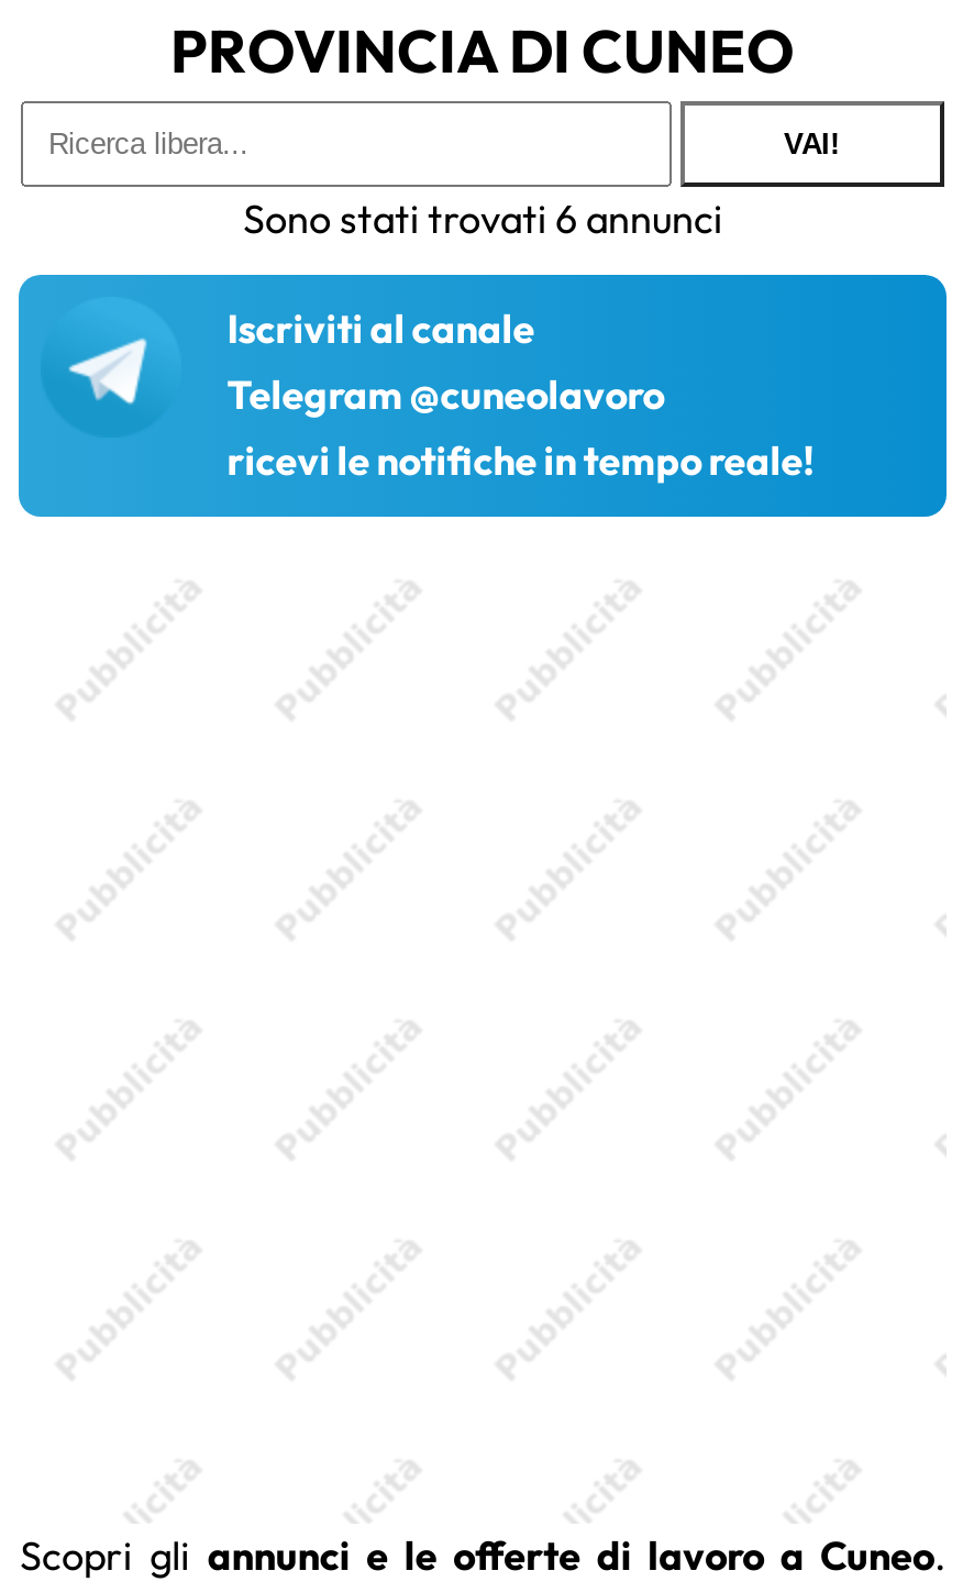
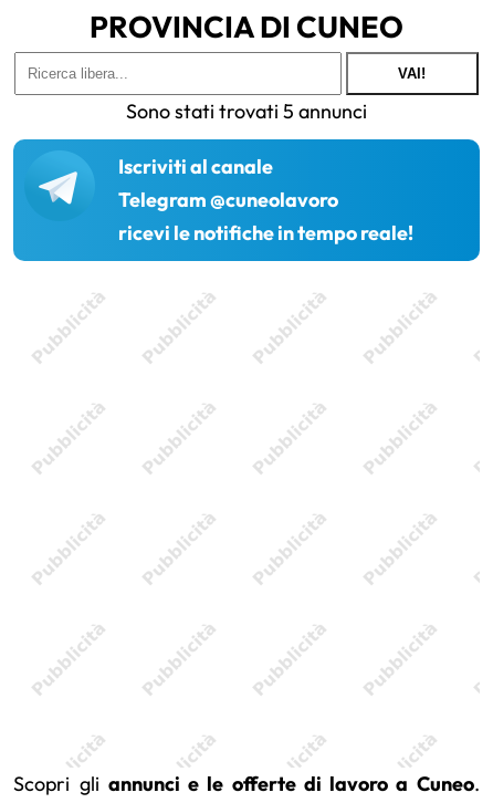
[243,194,722,245] Sono stati trovati 6 annunci -> [126,99,367,124] Sono stati trovati 5 annunci

